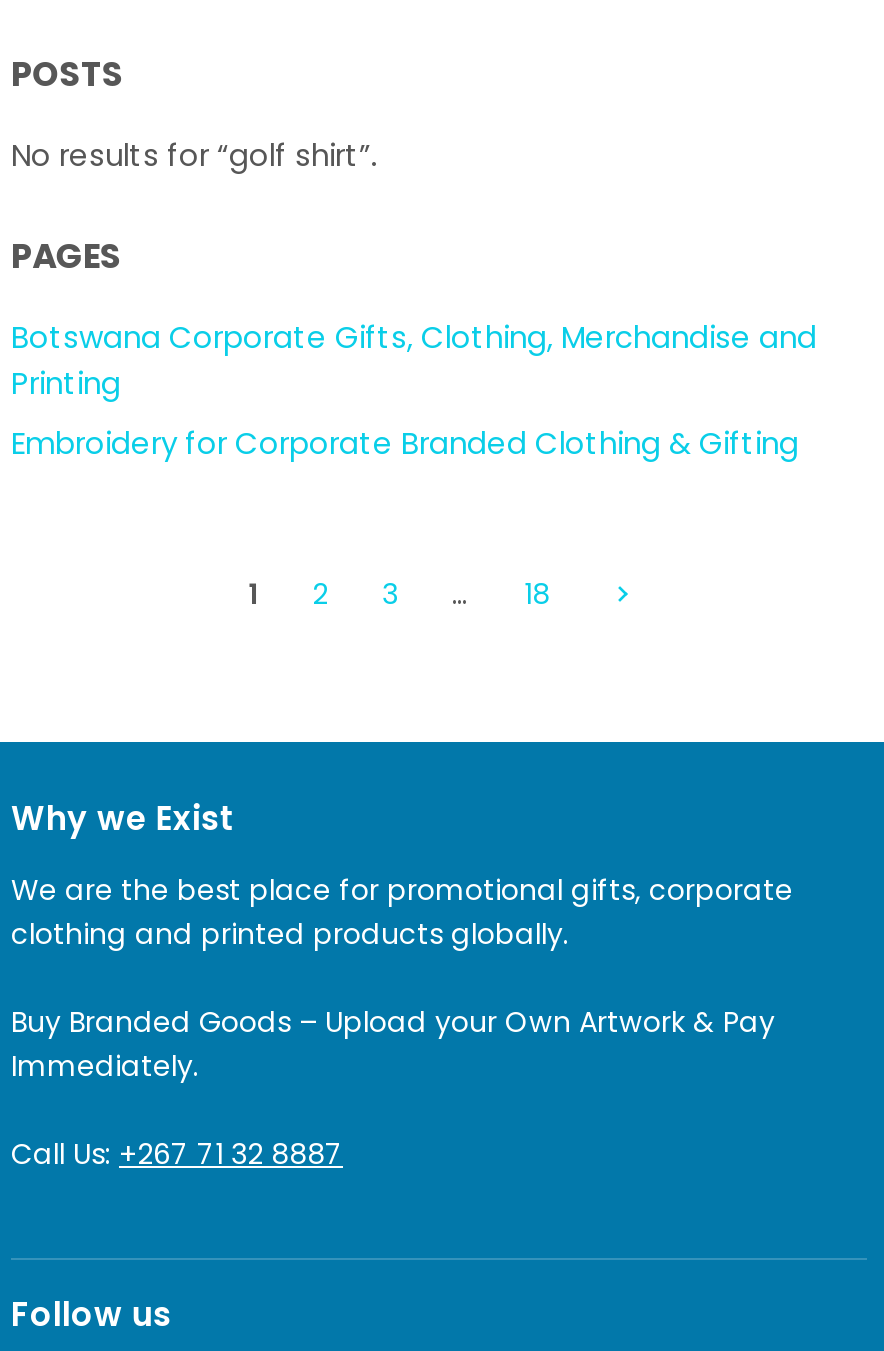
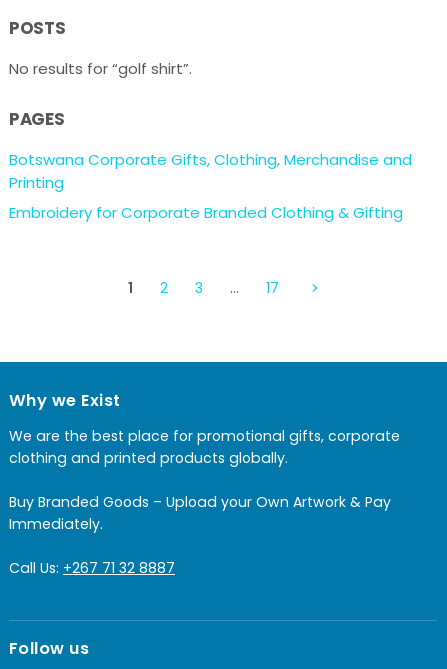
[524,575,550,615] 18 -> [265,278,278,298] 17

